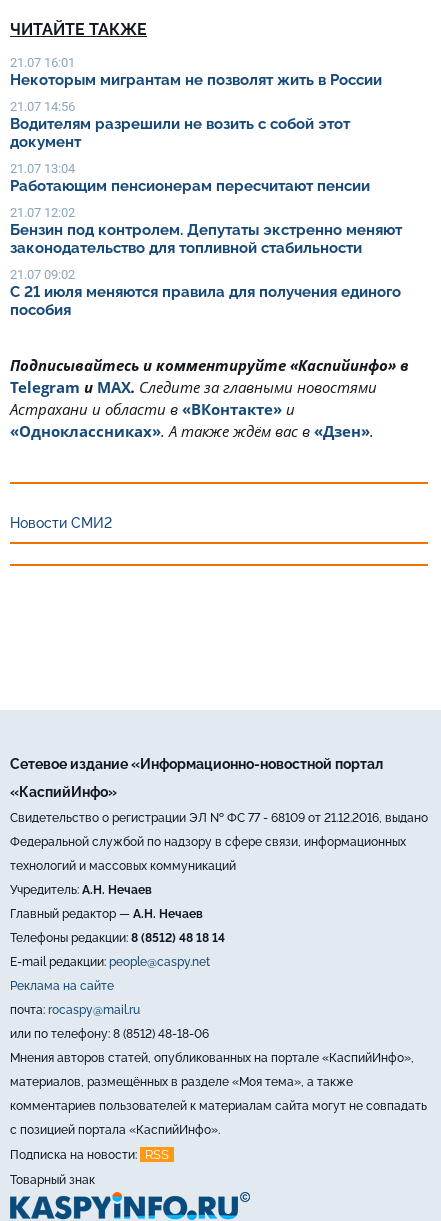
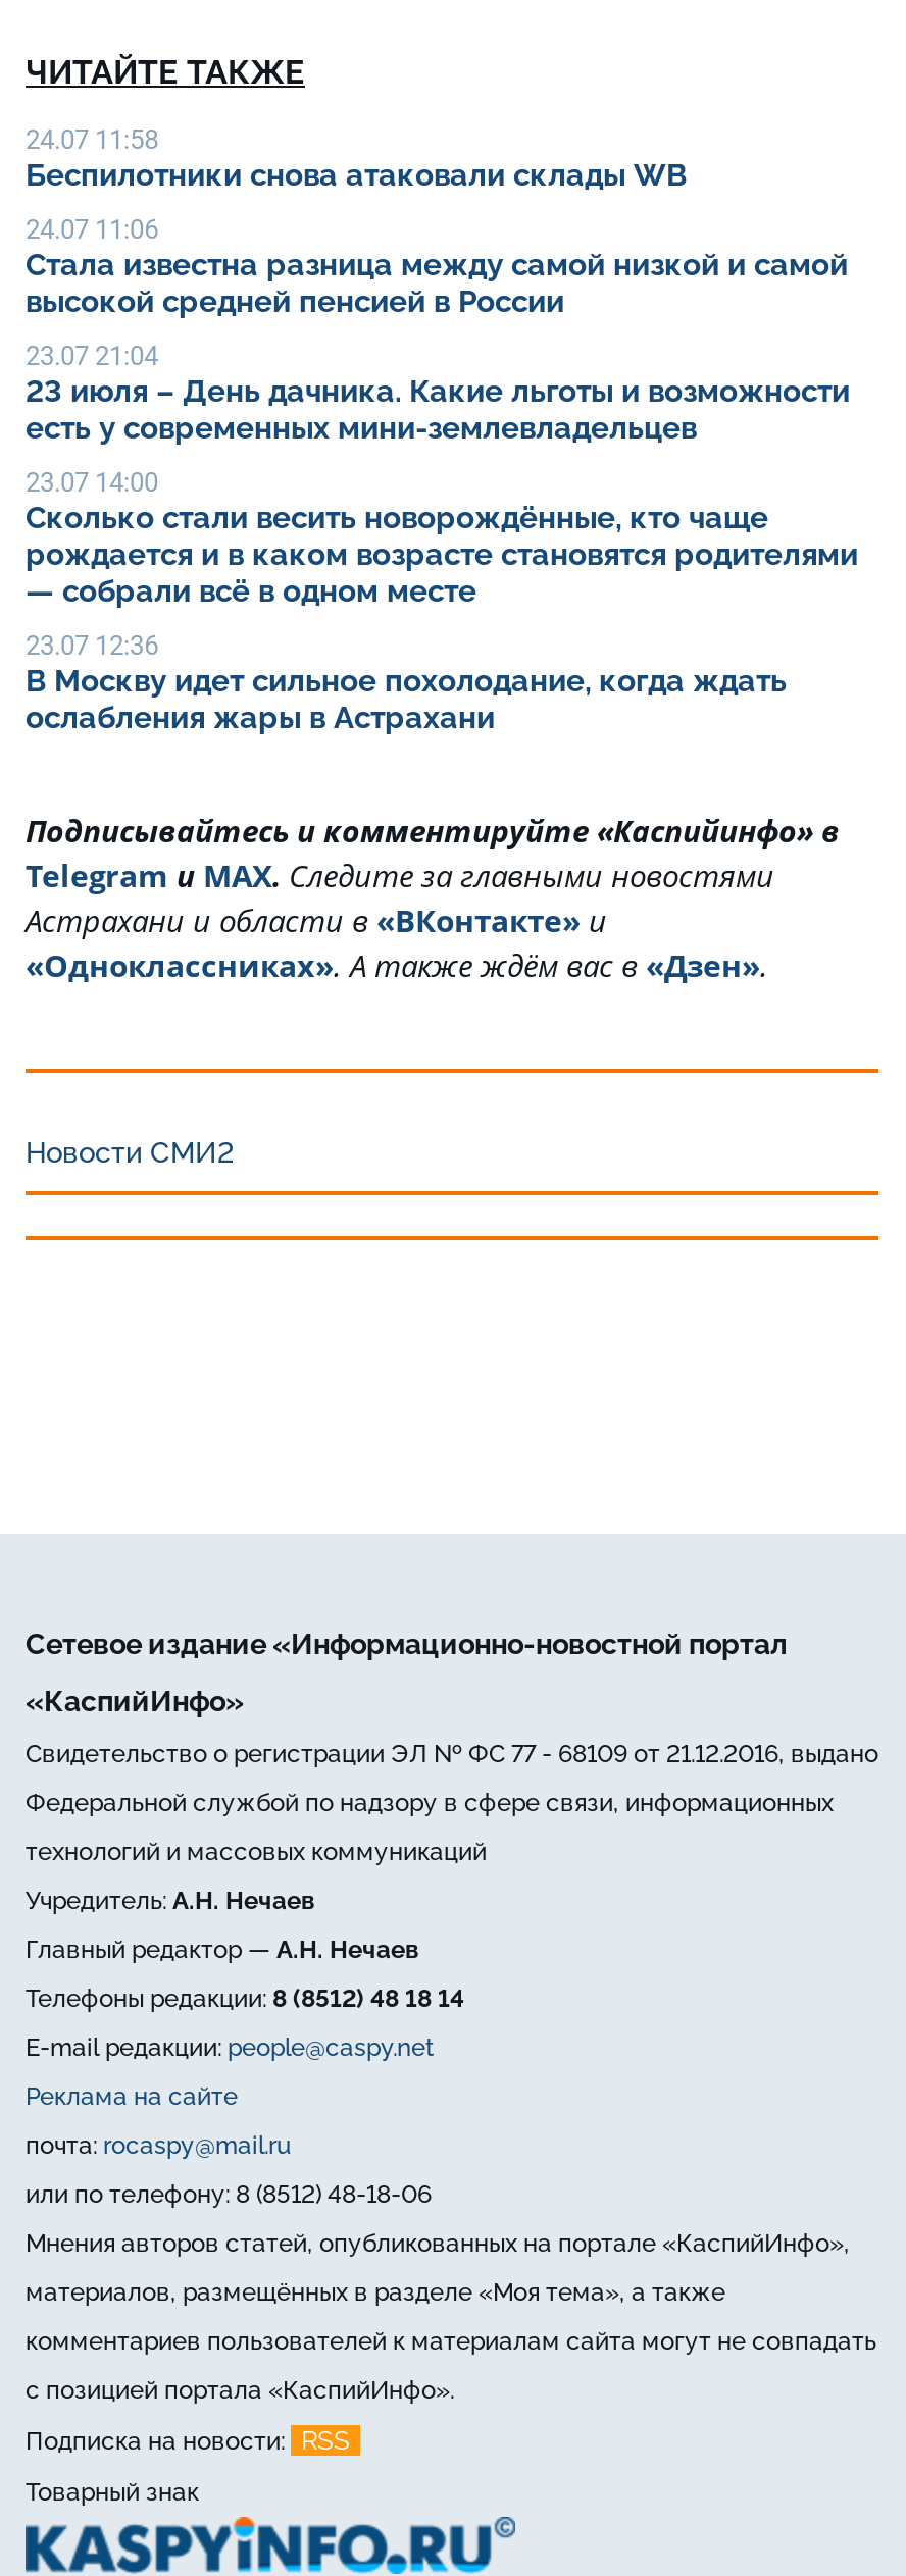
[10,55,386,89] 21.07 16:01 | Некоторым мигрантам не позволят жить в России -> [26,124,687,193] 24.07 11:58 | Беспилотники снова атаковали склады WB
[10,99,350,151] 21.07 14:56 | Водителям разрешили не возить с собой этот | документ -> [26,213,848,319] 24.07 11:06 | Стала известна разница между самой низкой и самой | высокой средней пенсией в России
[10,161,374,195] 21.07 13:04 | Работающим пенсионерам пересчитают пенсии -> [26,340,850,446] 23.07 21:04 | 23 июля – День дачника. Какие льготы и возможности | есть у современных мини-землевладельцев
[10,205,402,257] 21.07 12:02 | Бензин под контролем. Депутаты экстренно меняют | законодательство для топливной стабильности -> [26,466,858,609] 23.07 14:00 | Сколько стали весить новорождённые, кто чаще | рождается и в каком возрасте становятся родителями | — собрали всё в одном месте
[10,267,401,319] 21.07 09:02 | С 21 июля меняются правила для получения единого | пособия -> [26,629,787,735] 23.07 12:36 | В Москву идет сильное похолодание, когда ждать | ослабления жары в Астрахани

